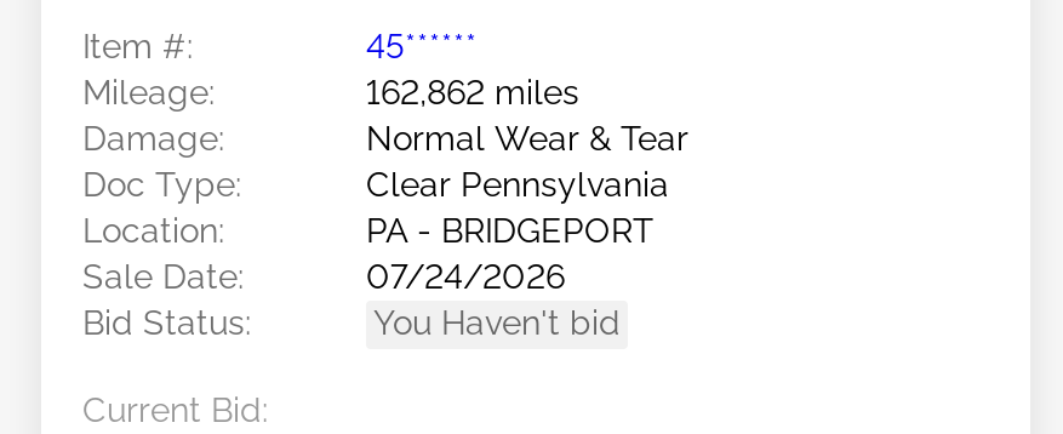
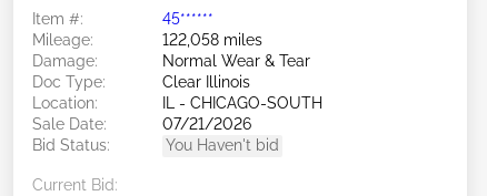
[366,72,579,111] 162,862 miles -> [162,31,262,48] 122,058 miles
[366,164,669,203] Clear Pennsylvania -> [162,73,250,90] Clear Illinois
[366,210,655,249] PA - BRIDGEPORT -> [162,94,322,111] IL - CHICAGO-SOUTH
[366,256,565,295] 07/24/2026 -> [162,115,251,132] 07/21/2026

